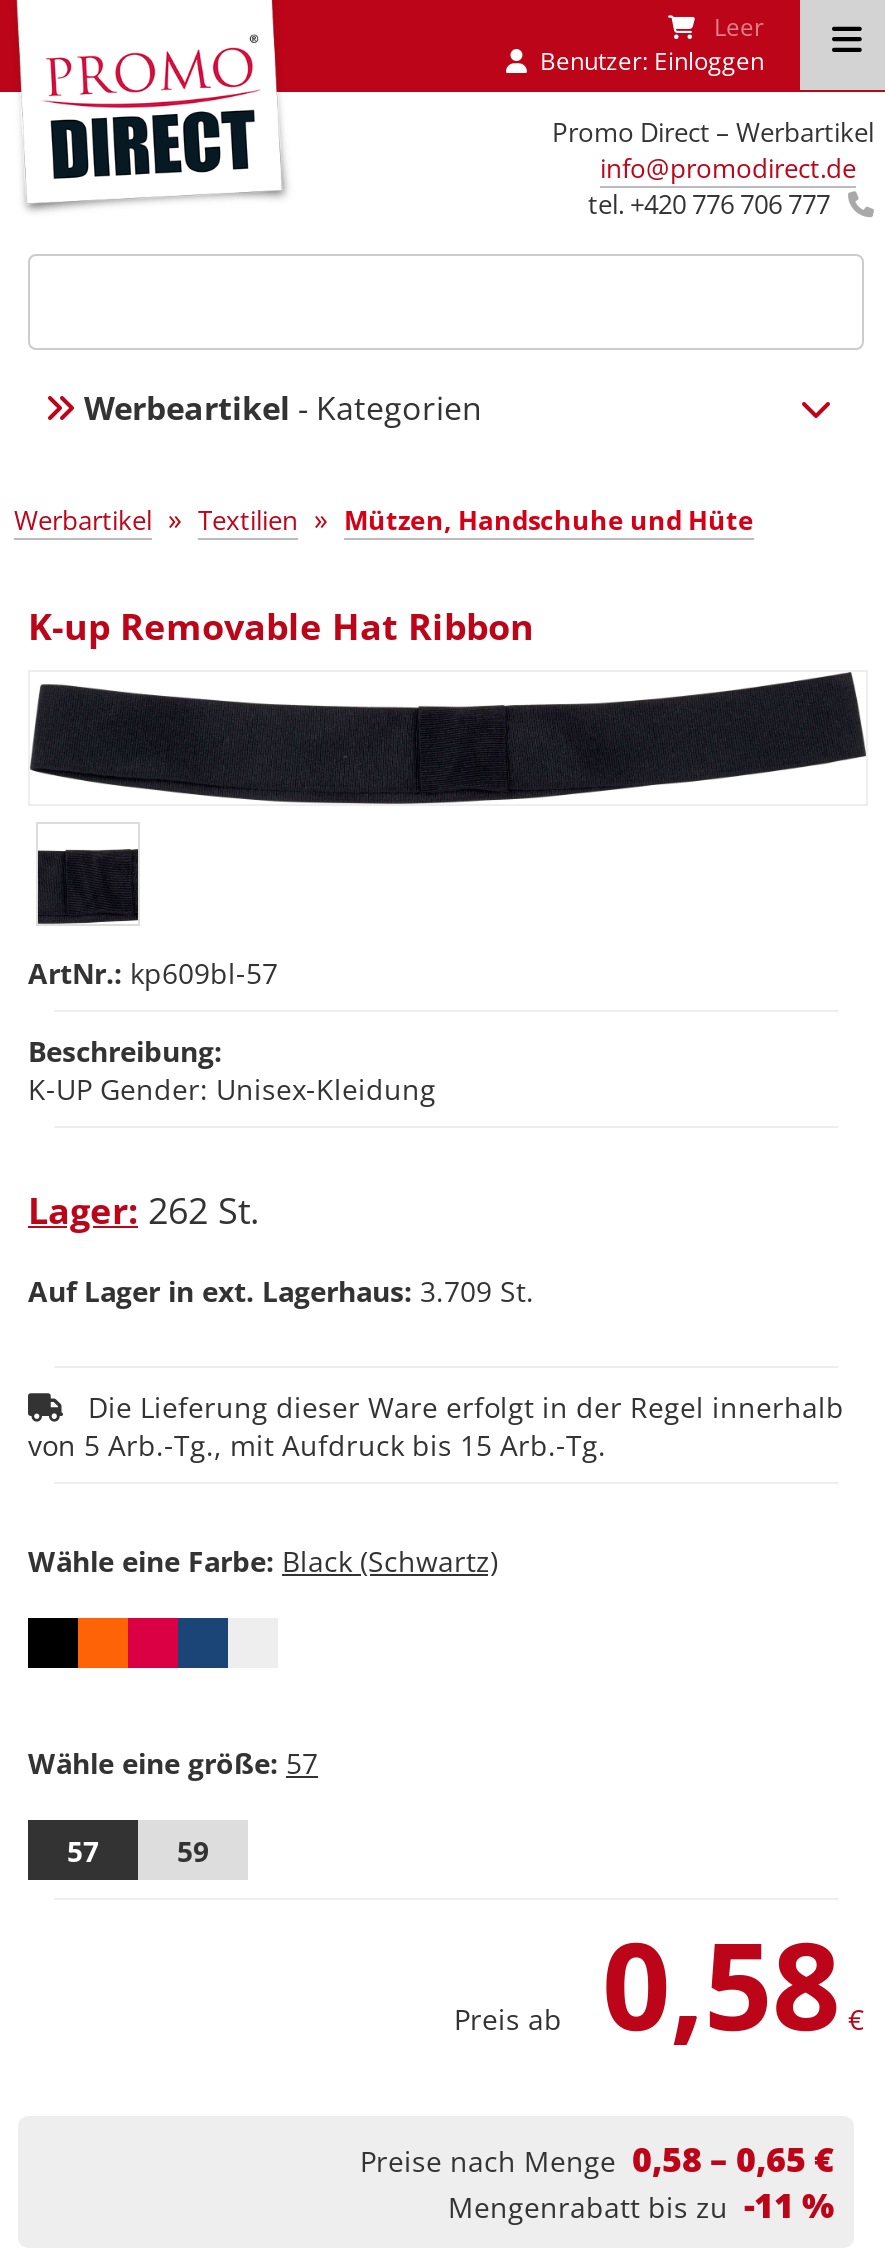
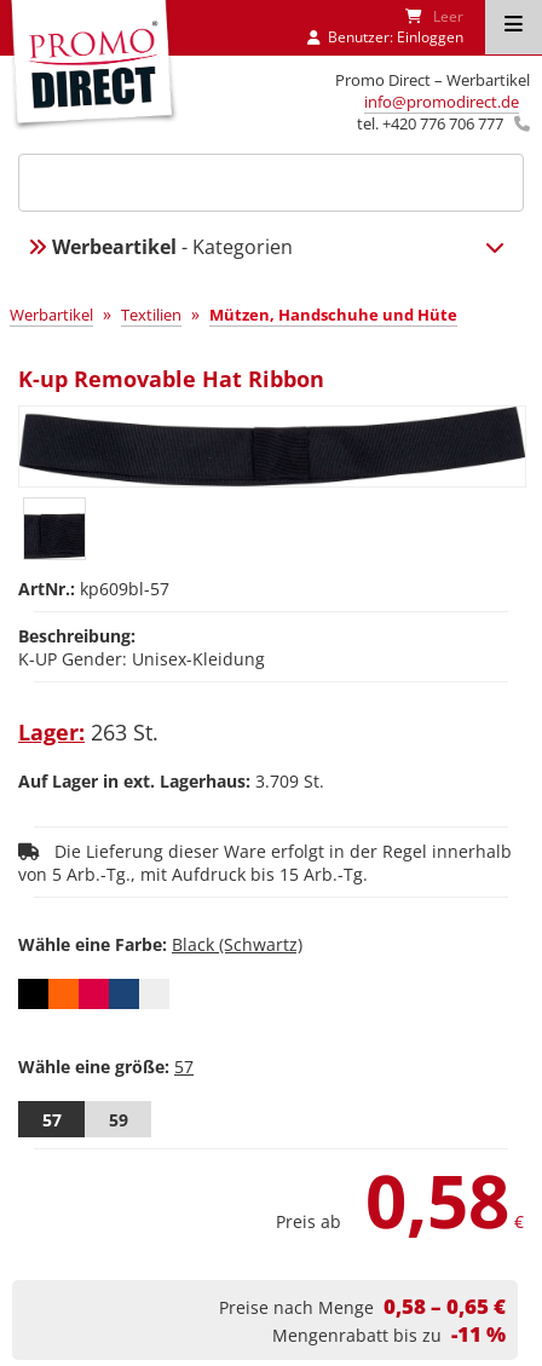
[28,1187,260,1235] Lager: 262 St. -> [18,718,158,747] Lager: 263 St.

